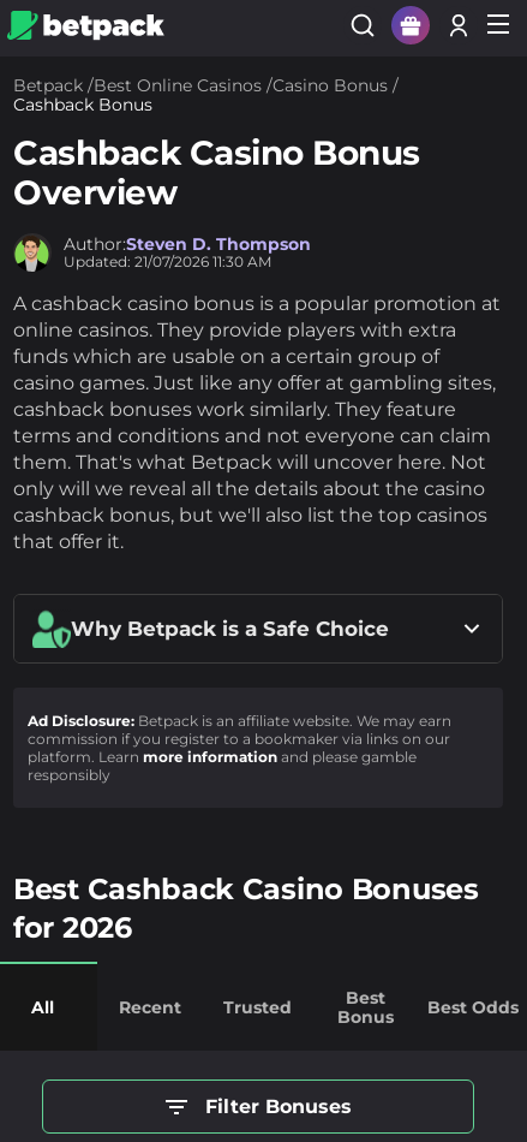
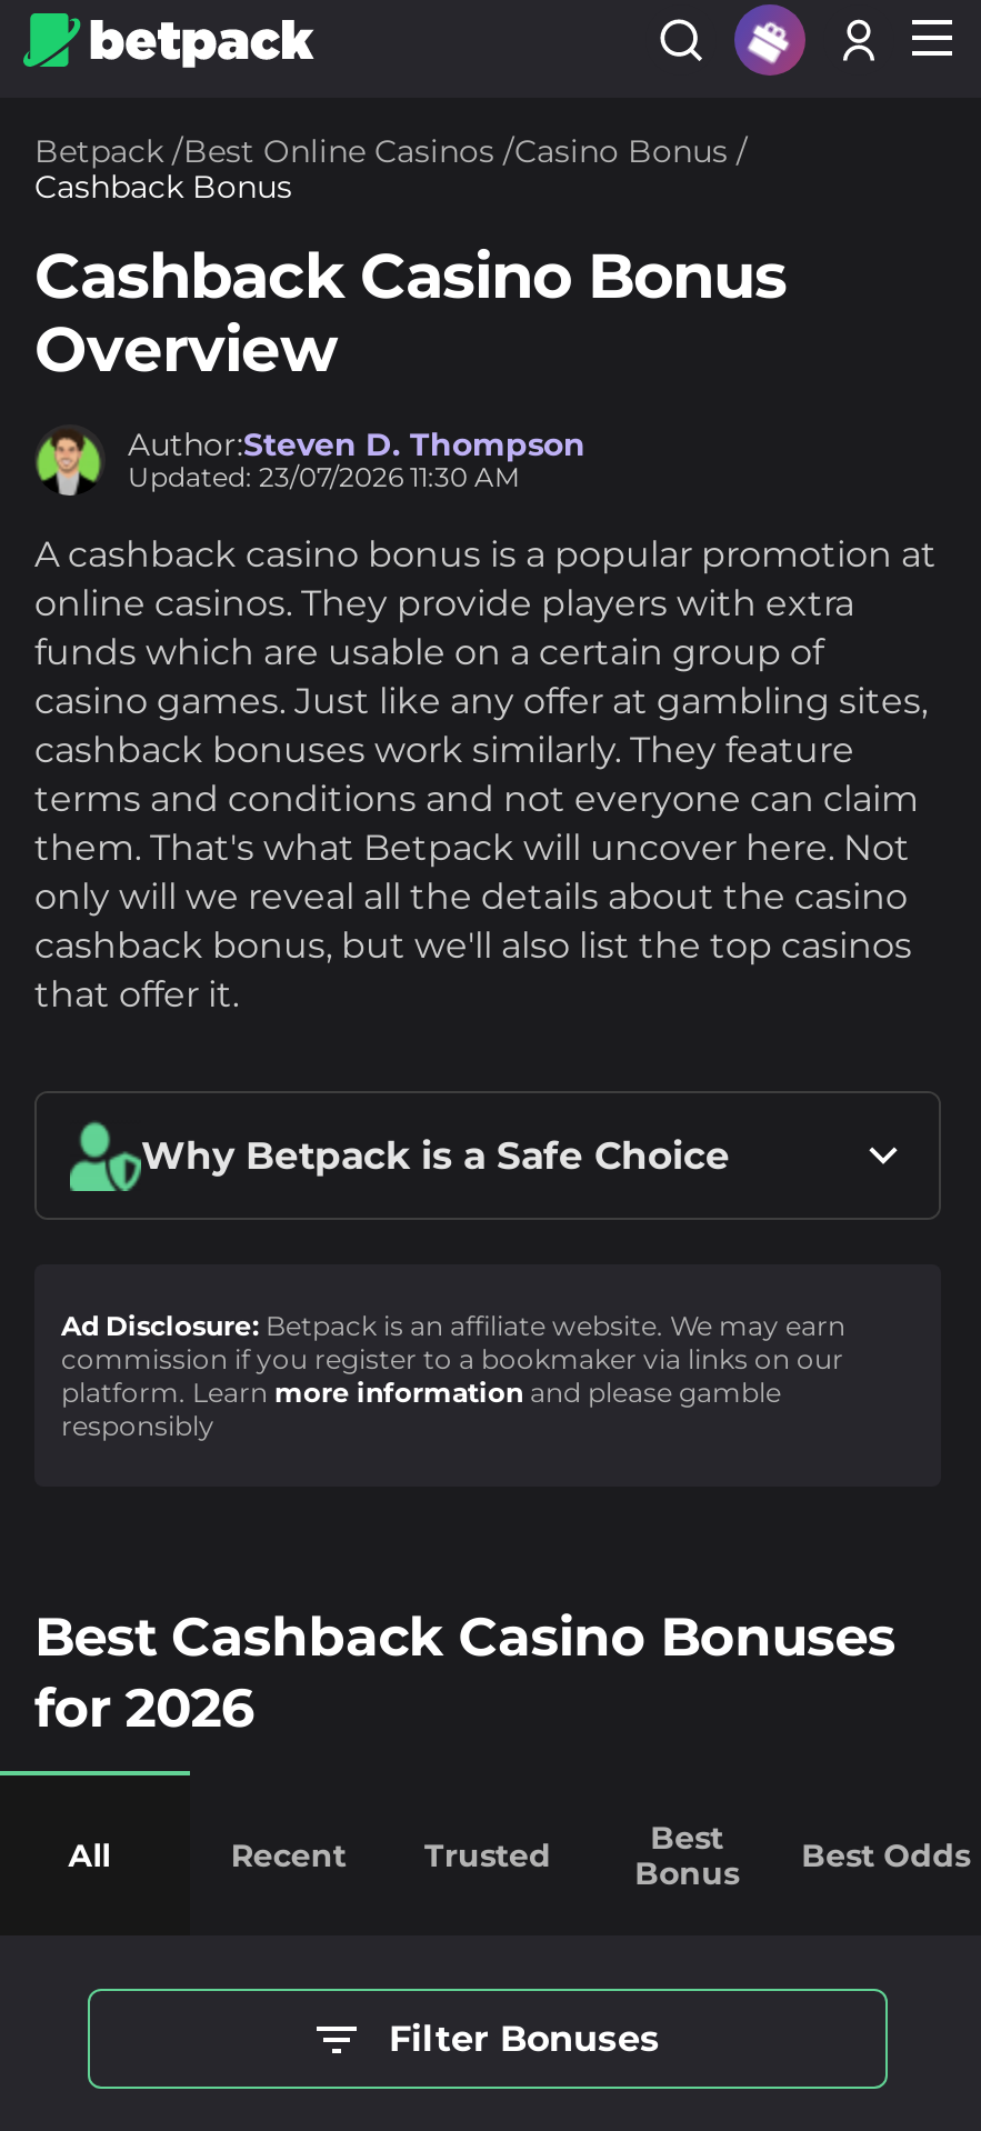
[64,252,271,270] Updated: 21/07/2026 11:30 AM -> [128,460,519,493] Updated: 23/07/2026 11:30 AM

